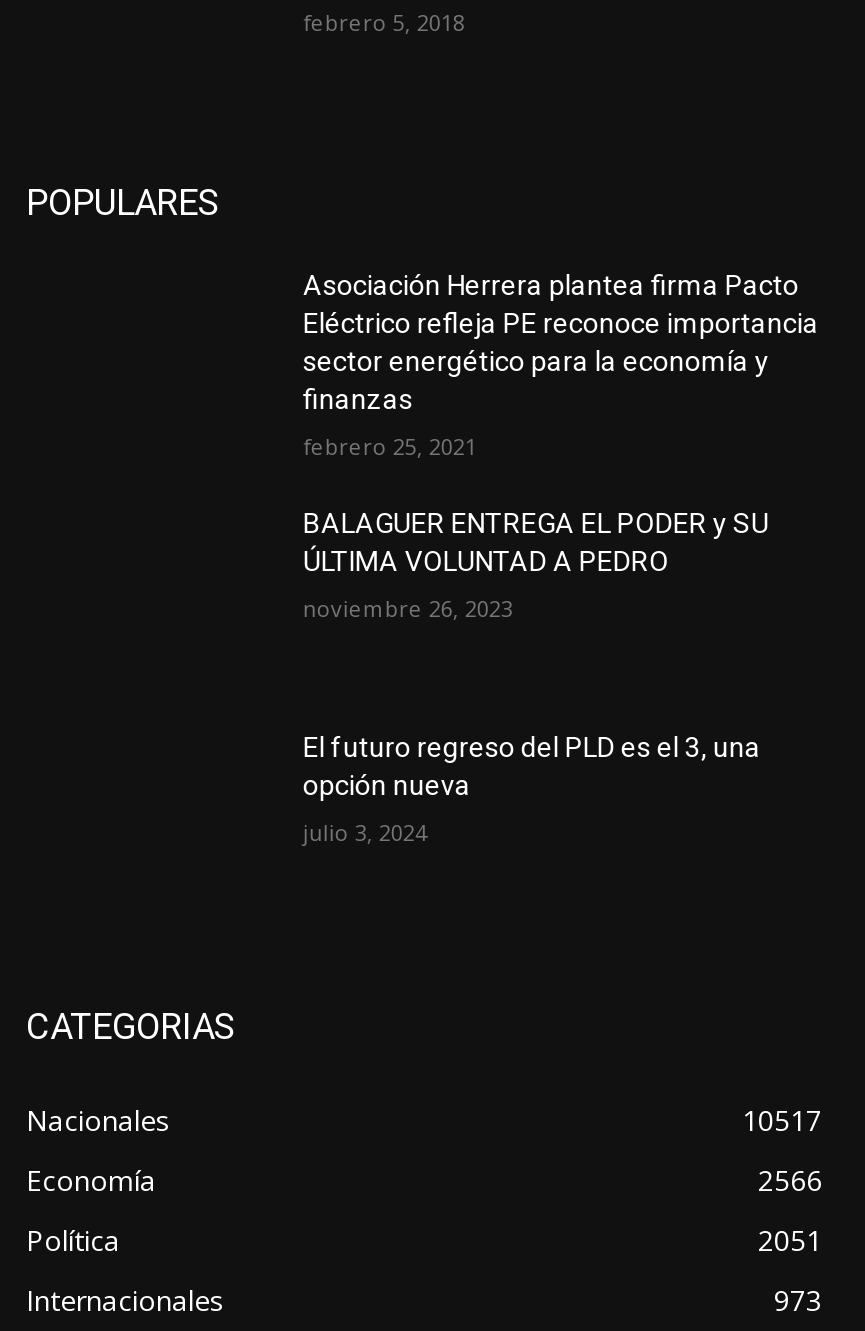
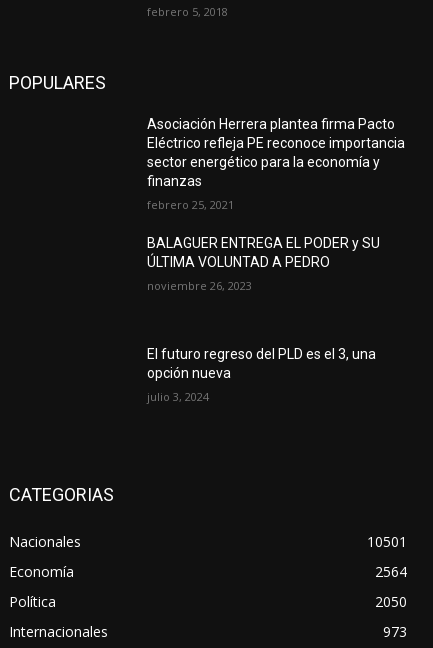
[742,1102,822,1140] 10517 -> [367,532,407,551] 10501
[758,1162,822,1200] 2566 -> [375,562,407,581] 2564
[758,1222,822,1260] 2051 -> [375,592,407,611] 2050

